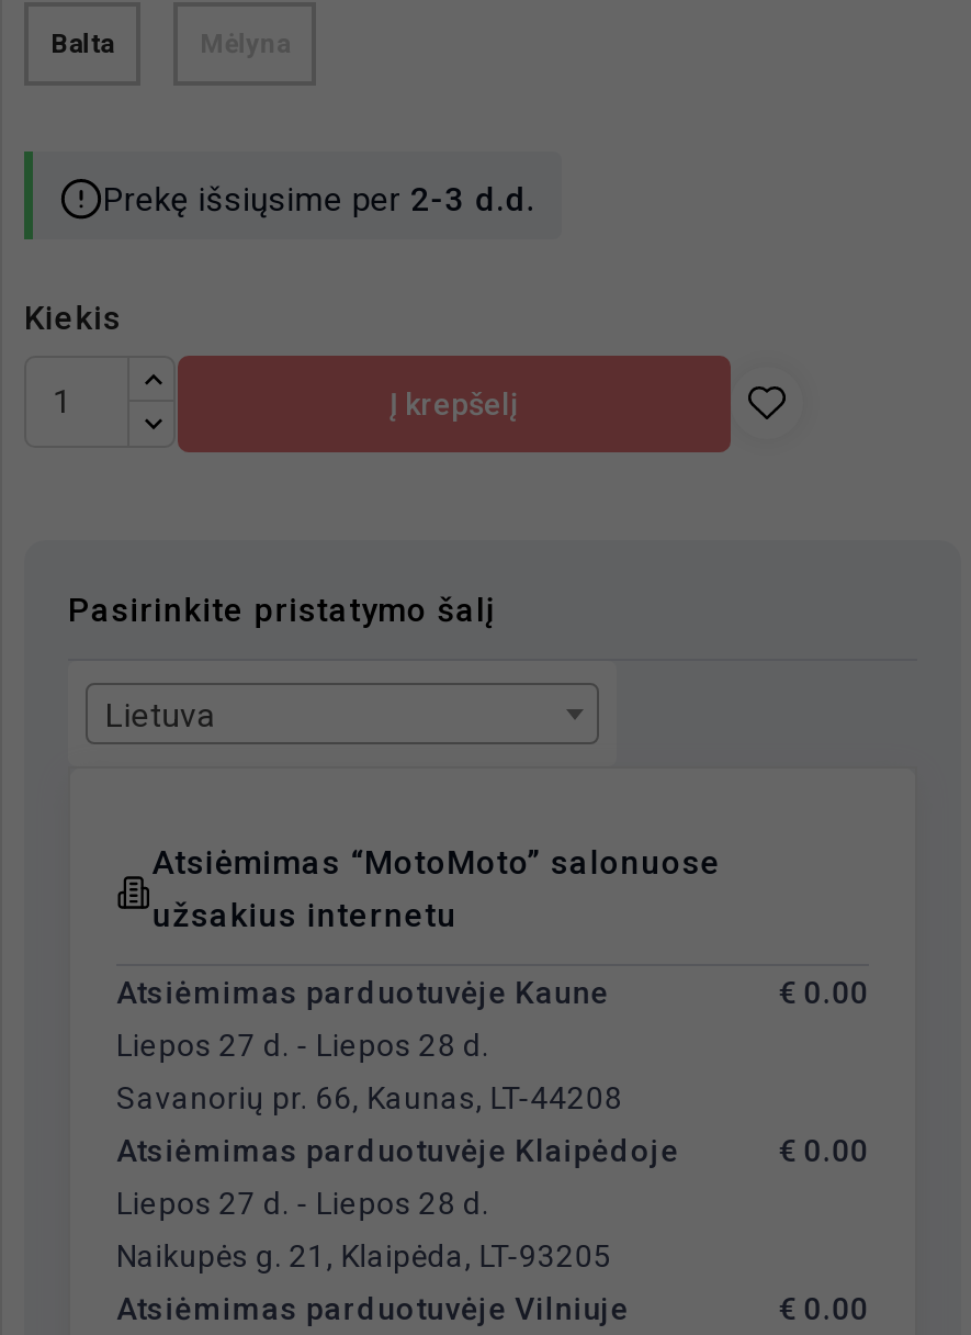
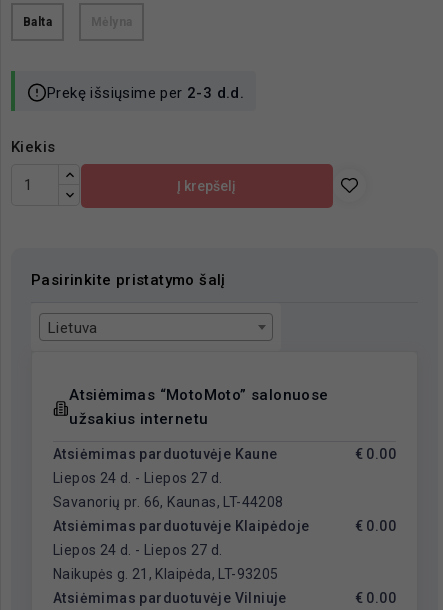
[116,1028,489,1063] Liepos 27 d. - Liepos 28 d. -> [53,470,223,486] Liepos 24 d. - Liepos 27 d.
[116,1186,489,1221] Liepos 27 d. - Liepos 28 d. -> [53,542,223,558] Liepos 24 d. - Liepos 27 d.

